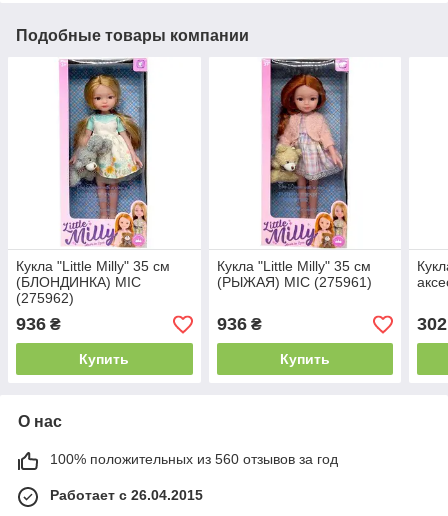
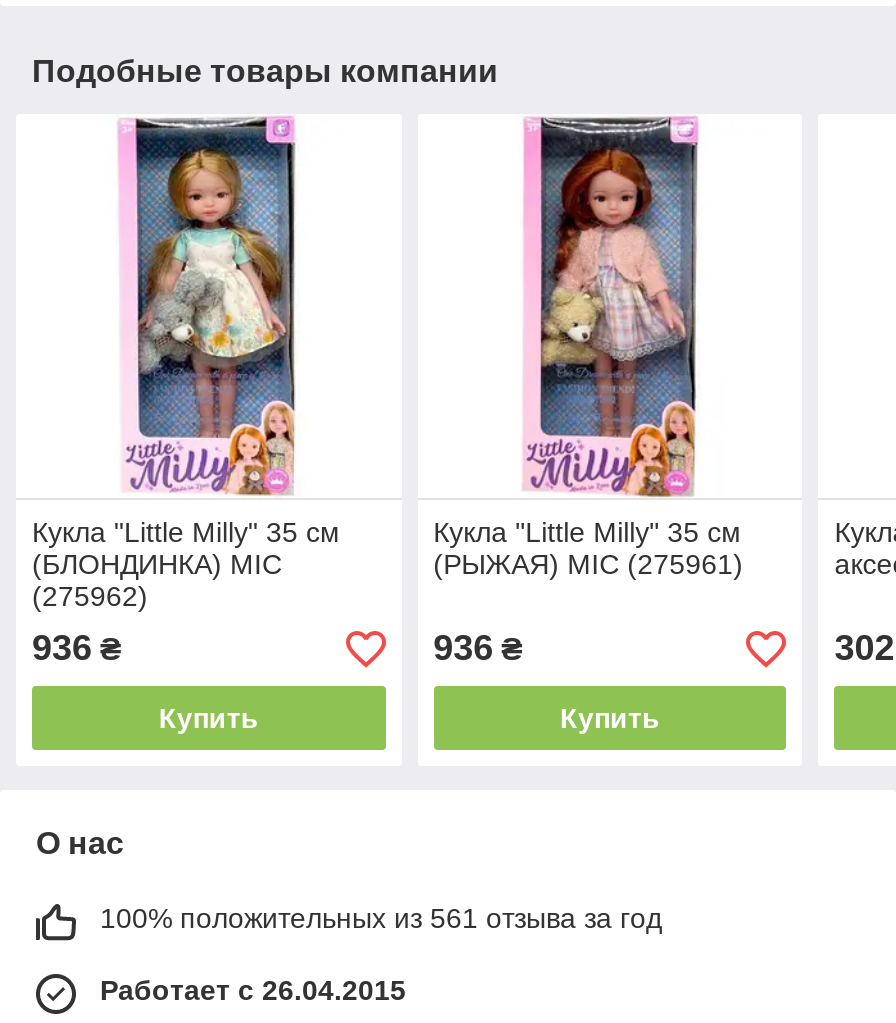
[50,451,338,467] 100% положительных из 560 отзывов за год -> [100,903,662,935] 100% положительных из 561 отзыва за год

